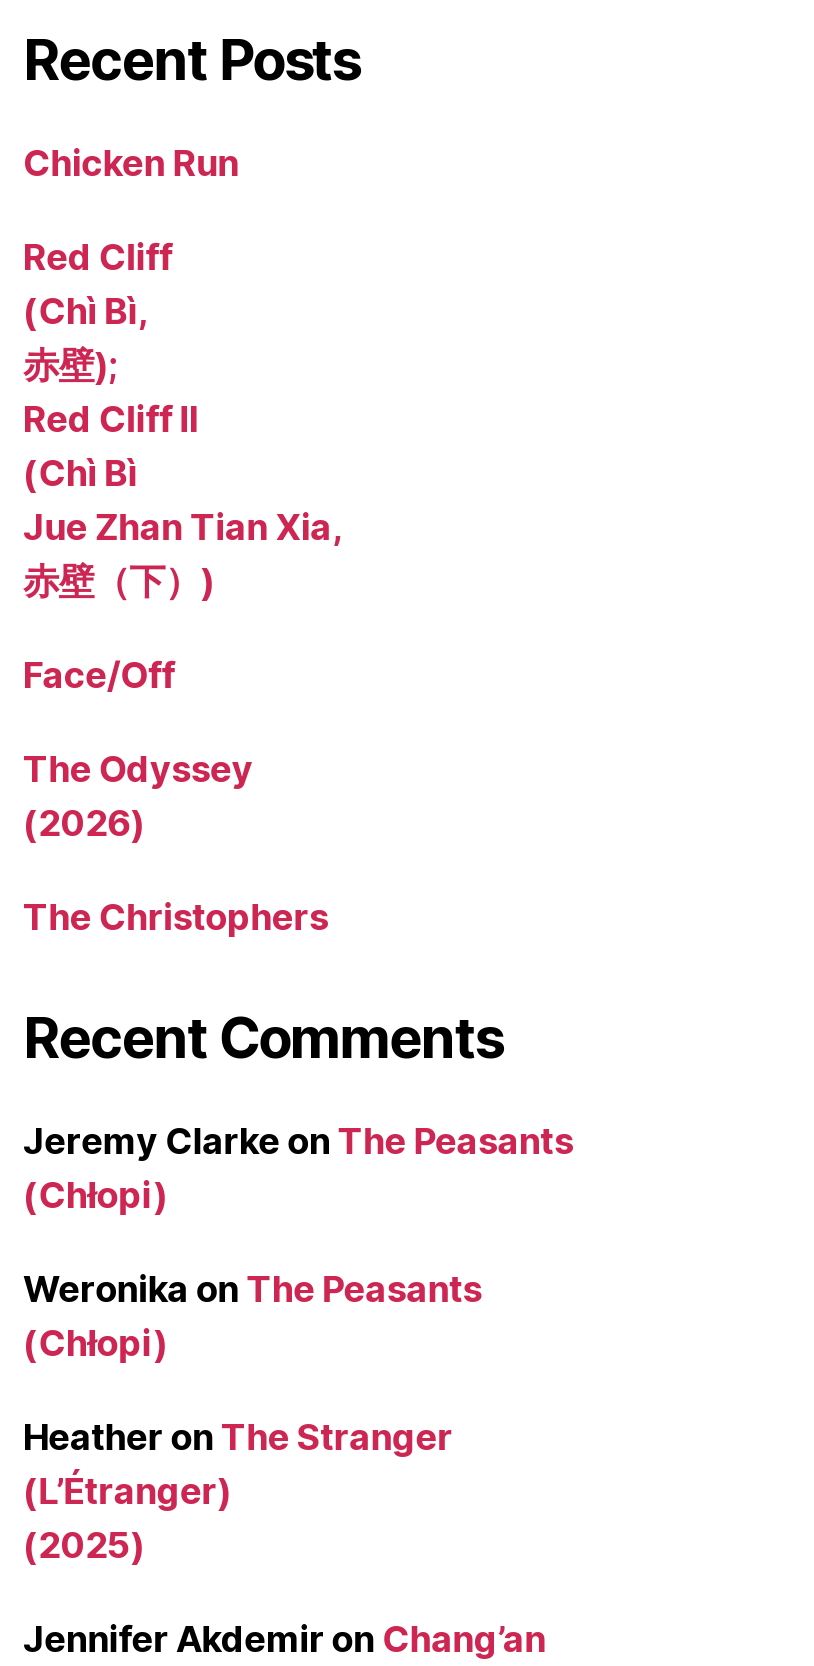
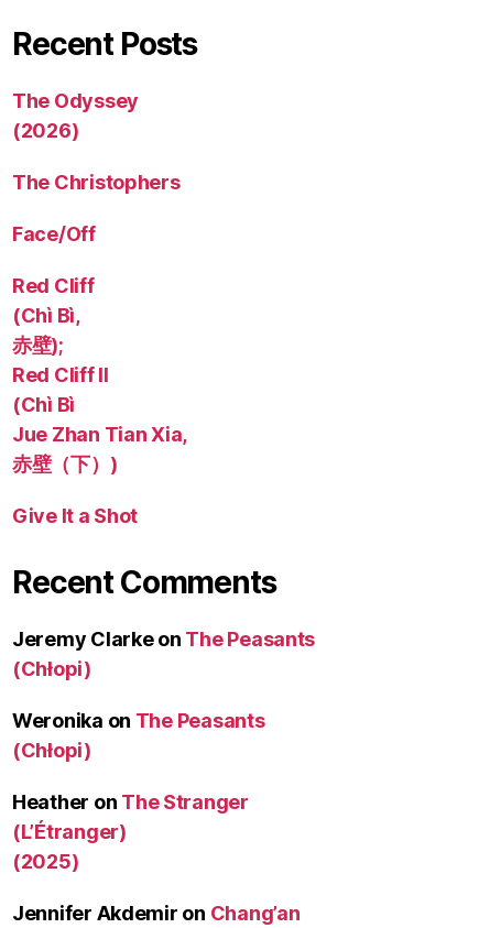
[23,141,239,183] Chicken Run -> none
moved [23,235,341,601] -> [12,274,187,475]: Red Cliff | (Chì Bì, | 赤壁); | Red Cliff II | (Chì Bì | Jue Zhan Tian Xia, | 赤壁（下）)
none -> [12,504,138,527] Give It a Shot
moved [23,653,328,937] -> [12,89,180,245]: The Odyssey | (2026) | The Christophers | Face/Off

